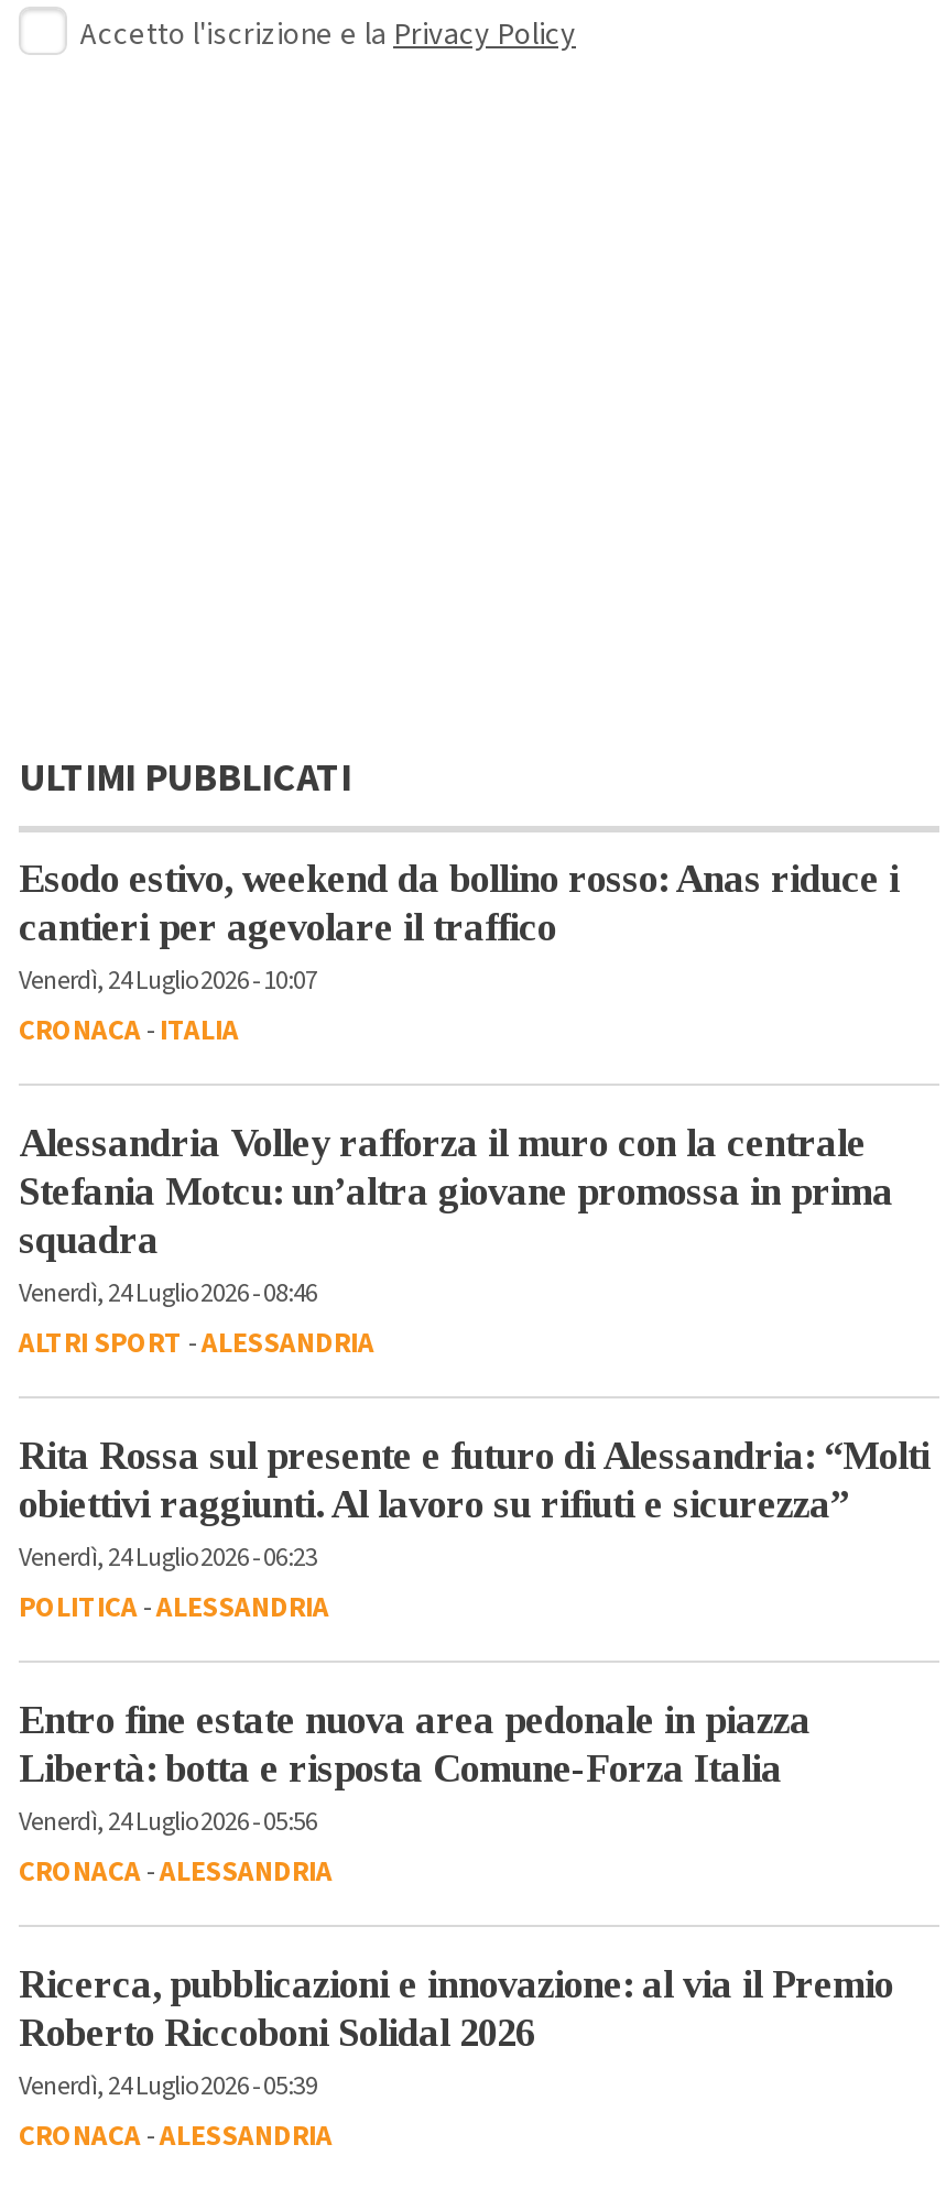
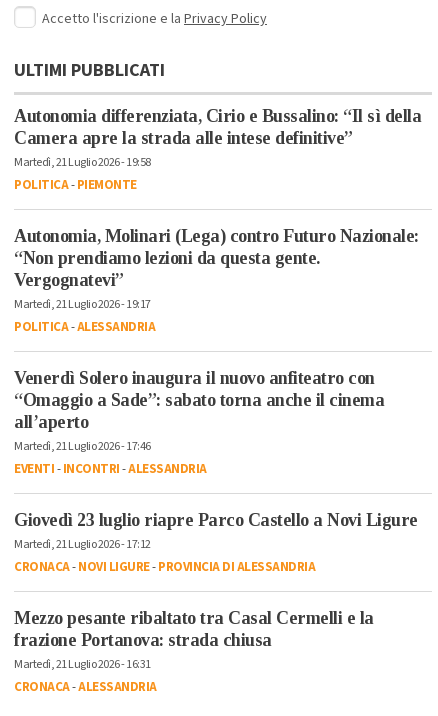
[19,857,929,1577] Esodo estivo, weekend da bollino rosso: Anas riduce i | cantieri per agevolare il traffico | Venerdì, 24 Luglio 2026 - 10:07 | CRONACA - ITALIA | Alessandria Volley rafforza il muro con la centrale | Stefania Motcu: un’altra giovane promossa in prima | squadra | Venerdì, 24 Luglio 2026 - 08:46 | ALTRI SPORT -ALESSANDRIA | Rita Rossa sul presente e futuro di Alessandria: “Molti | obiettivi raggiunti. Al lavoro su rifiuti e sicurezza” | Venerdì, 24 Luglio 2026 - 06:23 -> [14,106,421,313] Autonomia differenziata, Cirio e Bussalino: “Il sì della | Camera apre la strada alle intese definitive” | Martedì, 21 Luglio 2026 - 19:58 | POLITICA-PIEMONTE | Autonomia, Molinari (Lega) contro Futuro Nazionale: | “Non prendiamo lezioni da questa gente. | Vergognatevi” | Martedì, 21 Luglio 2026 - 19:17
moved [19,1588,329,1628] -> [14,318,155,336]: POLITICA -ALESSANDRIA
[19,1698,893,2105] Entro fine estate nuova area pedonale in piazza | Libertà: botta e risposta Comune-Forza Italia | Venerdì, 24 Luglio 2026 - 05:56 | CRONACA -ALESSANDRIA | Ricerca, pubblicazioni e innovazione: al via il Premio | Roberto Riccoboni Solidal 2026 | Venerdì, 24 Luglio 2026 - 05:39 -> [14,368,417,673] Venerdì Solero inaugura il nuovo anfiteatro con | “Omaggio a Sade”: sabato torna anche il cinema | all’aperto | Martedì, 21 Luglio 2026 - 17:46 | EVENTI-INCONTRI-ALESSANDRIA | Giovedì 23 luglio riapre Parco Castello a Novi Ligure | Martedì, 21 Luglio 2026 - 17:12 | CRONACA-NOVI LIGURE-PROVINCIA DI ALESSANDRIA | Mezzo pesante ribaltato tra Casal Cermelli e la | frazione Portanova: strada chiusa | Martedì, 21 Luglio 2026 - 16:31

